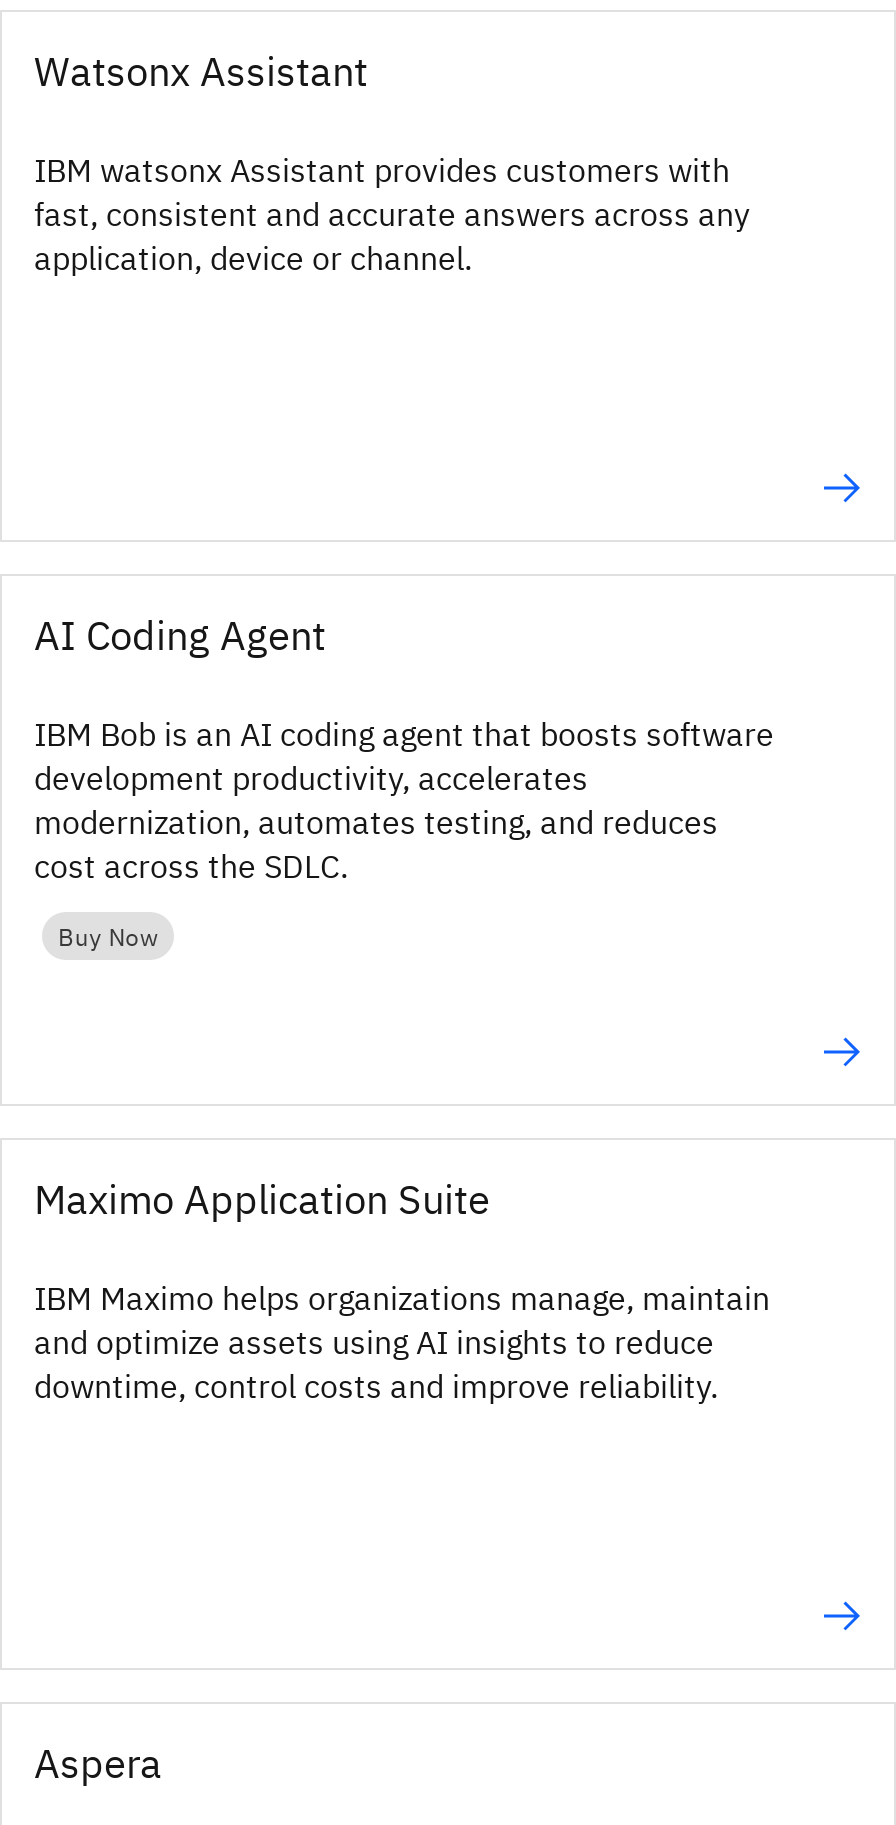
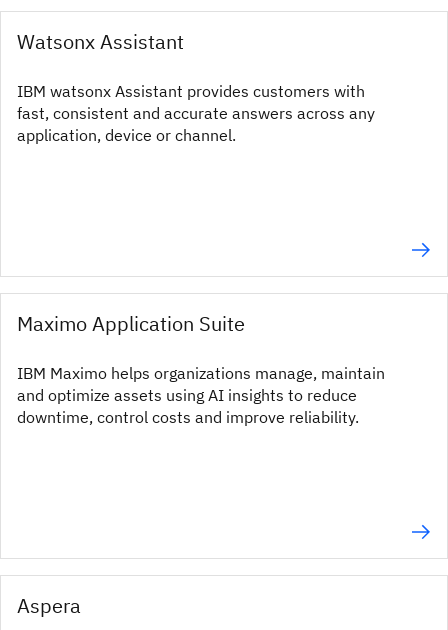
[34,608,774,951] AI Coding Agent | IBM Bob is an AI coding agent that boosts software | development productivity, accelerates | modernization, automates testing, and reduces | cost across the SDLC. | Buy Now -> none

